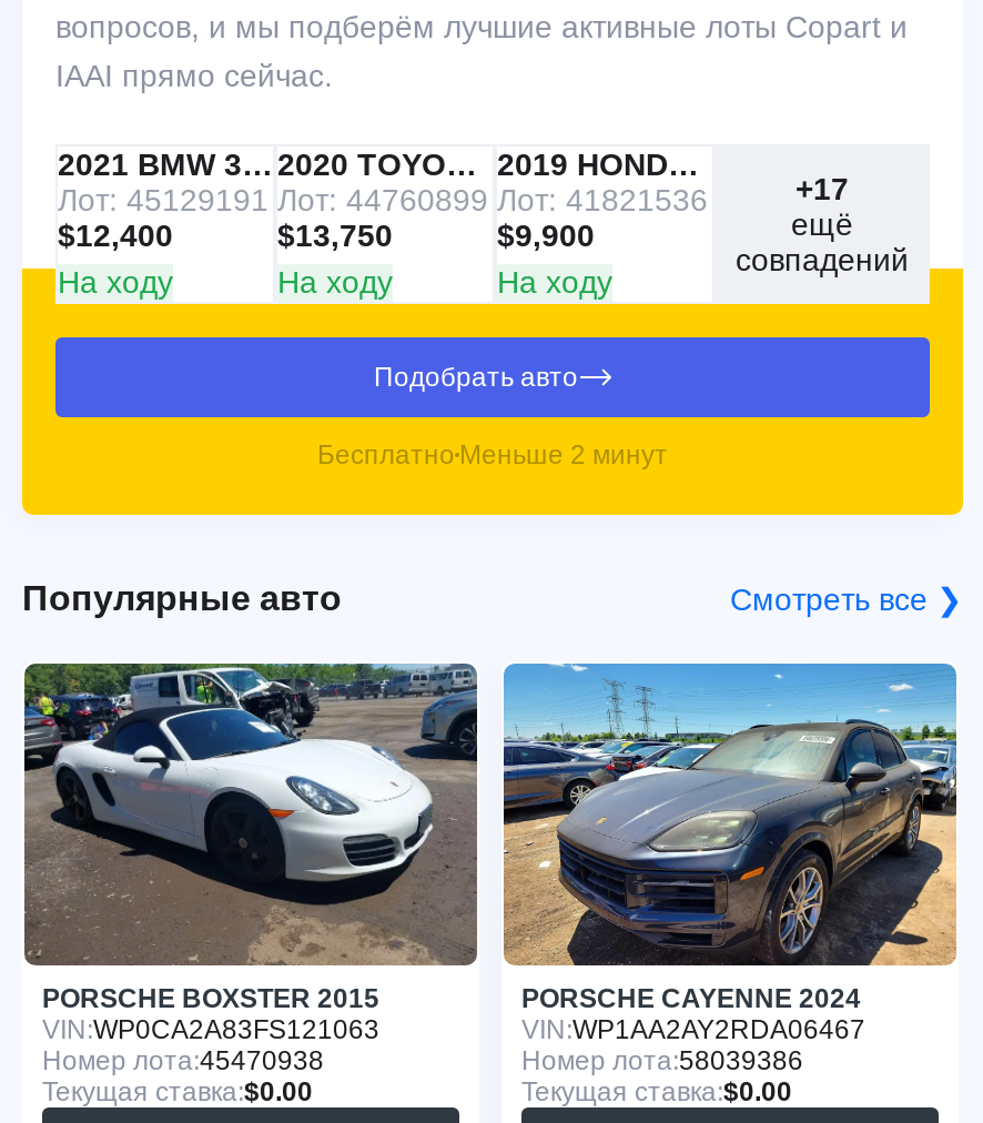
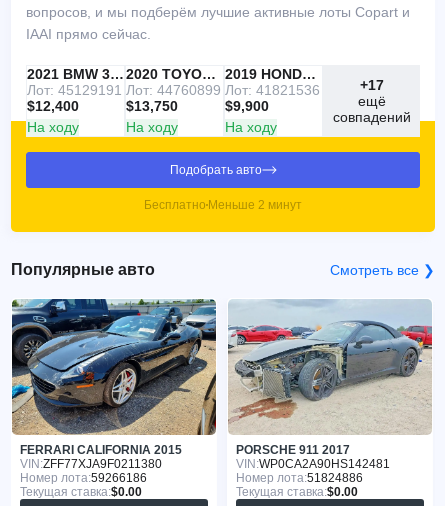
[22,661,479,1077] [image] | PORSCHE BOXSTER 2015 | VIN: WP0CA2A83FS121063 | Номер лота:45470938 -> [11,298,217,485] [image] | FERRARI CALIFORNIA 2015 | VIN: ZFF77XJA9F0211380 | Номер лота:59266186
[501,664,959,1015] [image] | PORSCHE CAYENNE 2024 -> [228,300,433,457] [image] | PORSCHE 911 2017
[521,1015,865,1046] VIN: WP1AA2AY2RDA06467 -> [236,457,390,471] VIN: WP0CA2A90HS142481
[521,1046,803,1077] Номер лота:58039386 -> [236,471,363,485] Номер лота:51824886

